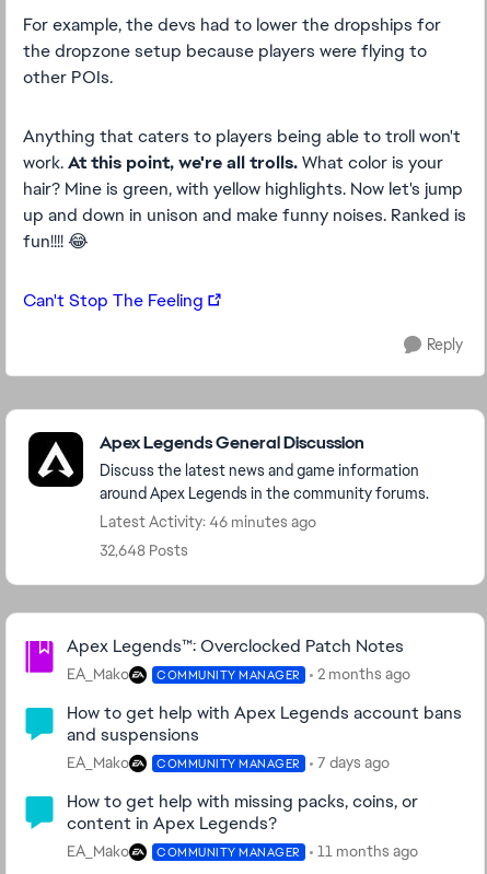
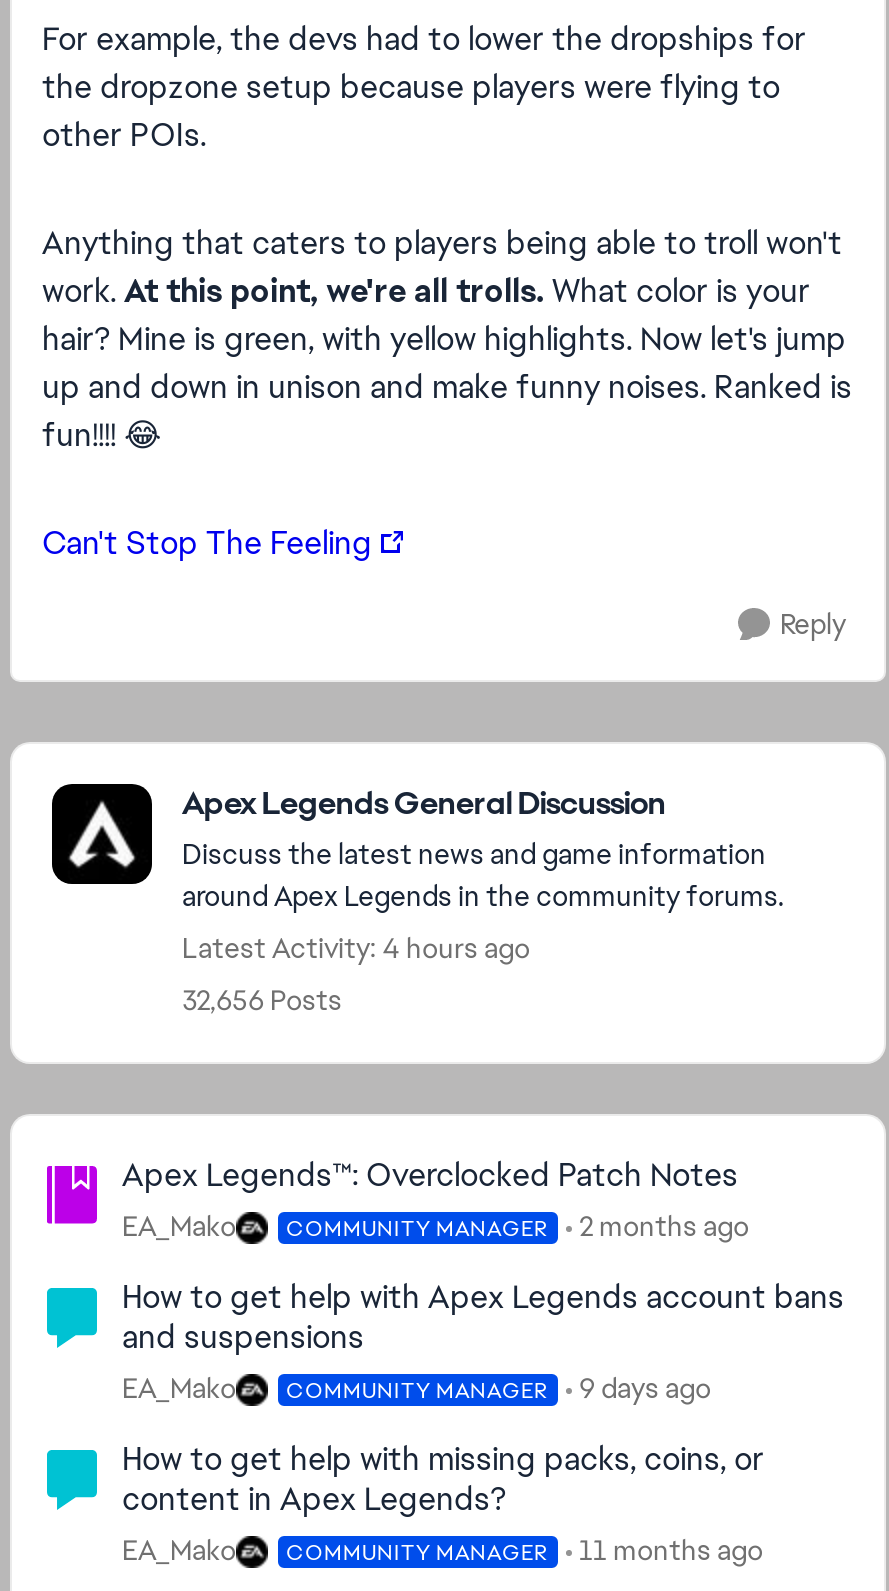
[100,512,316,532] Latest Activity: 46 minutes ago -> [182,930,530,966] Latest Activity: 4 hours ago
[100,540,188,560] 32,648 Posts -> [182,982,342,1018] 32,656 Posts
[67,753,389,772] EA_Mako COMMUNITY MANAGER 7 days ago -> [122,1370,711,1406] EA_Mako COMMUNITY MANAGER 9 days ago

